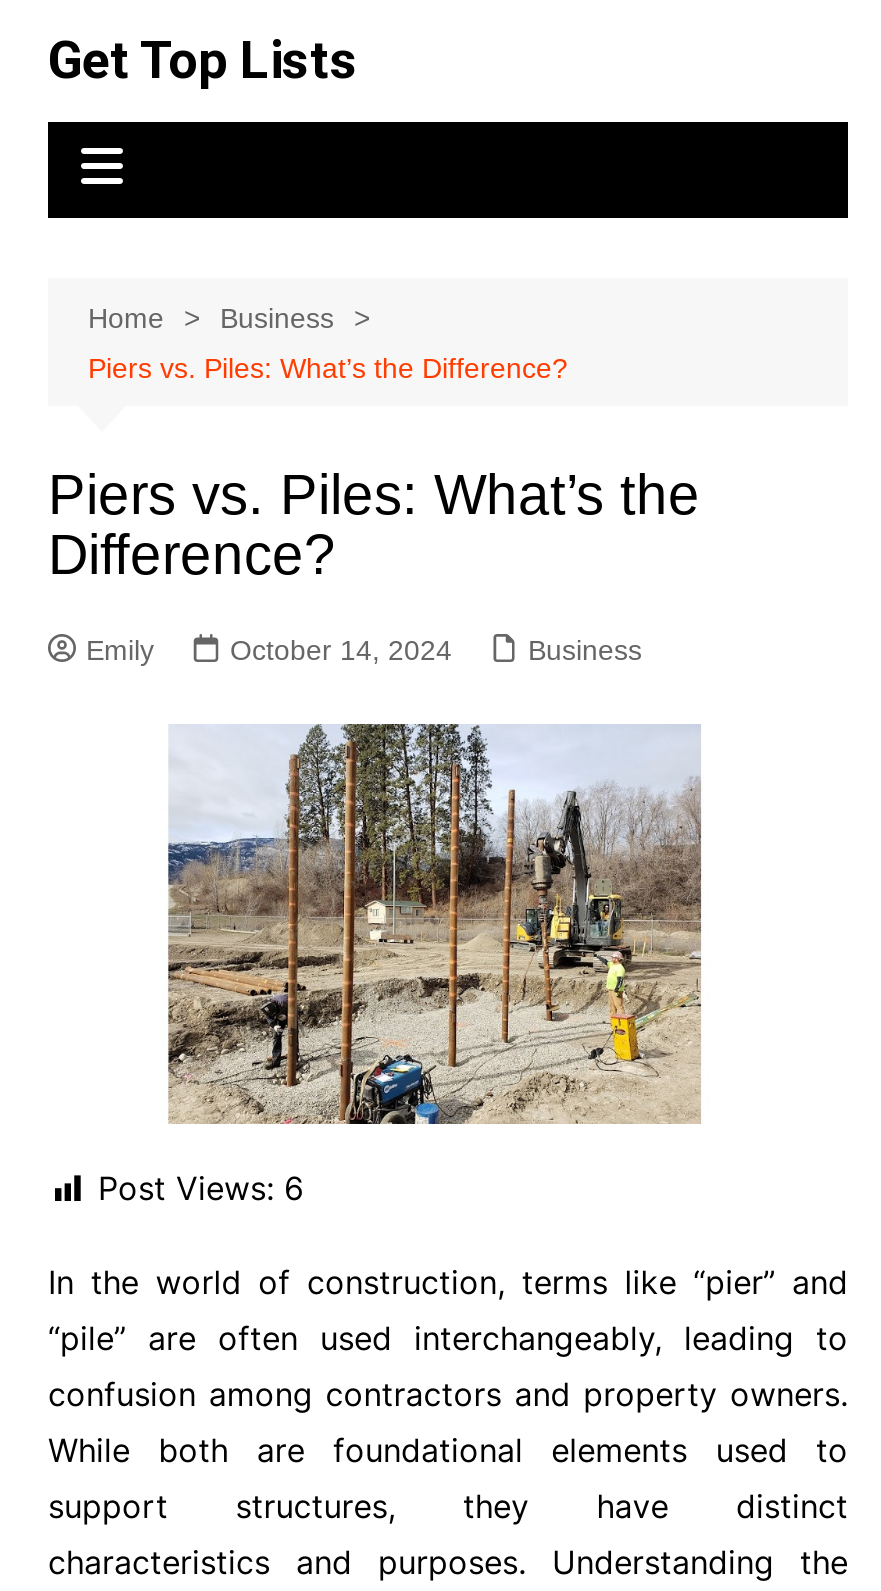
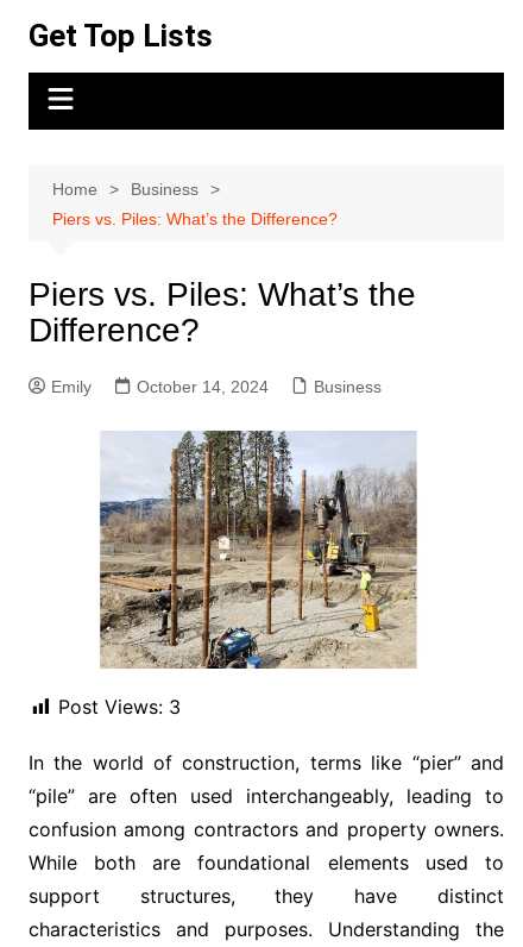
[98,1168,304,1208] Post Views: 6 -> [58,695,181,719] Post Views: 3

